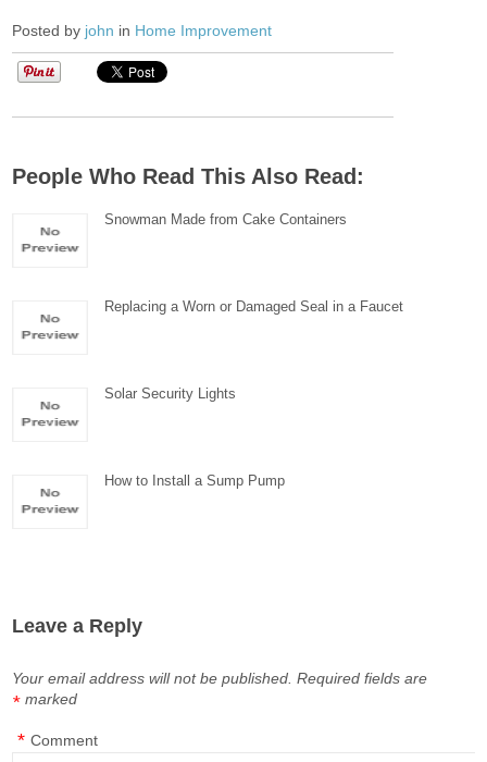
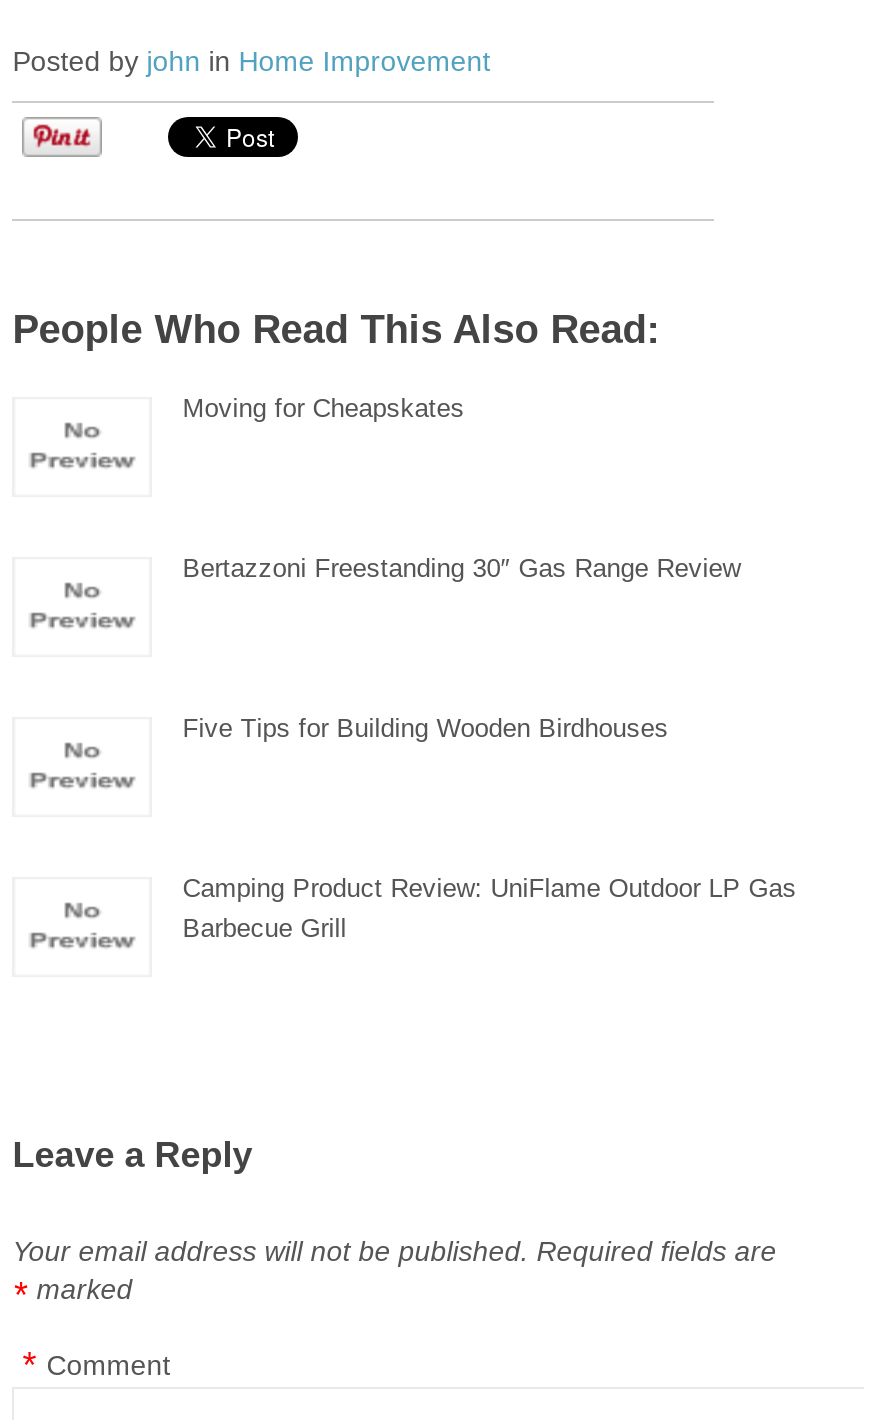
[105,211,347,228] Snowman Made from Cake Containers -> [182,393,464,423] Moving for Cheapskates
[105,298,404,315] Replacing a Worn or Damaged Seal in a Faucet -> [182,553,740,583] Bertazzoni Freestanding 30″ Gas Range Review
[105,385,236,402] Solar Security Lights -> [182,713,668,743] Five Tips for Building Wooden Birdhouses
[105,472,285,489] How to Install a Sump Pump -> [182,873,796,943] Camping Product Review: UniFlame Outdoor LP Gas | Barbecue Grill

